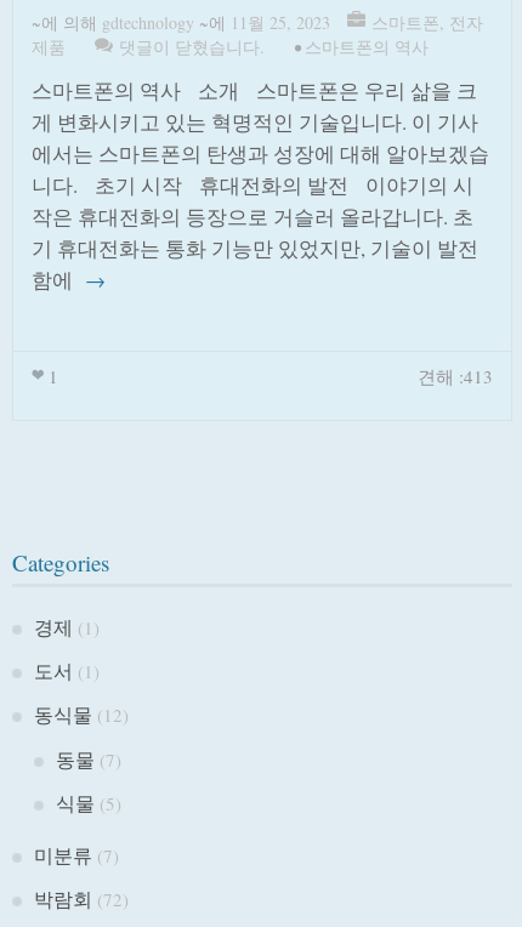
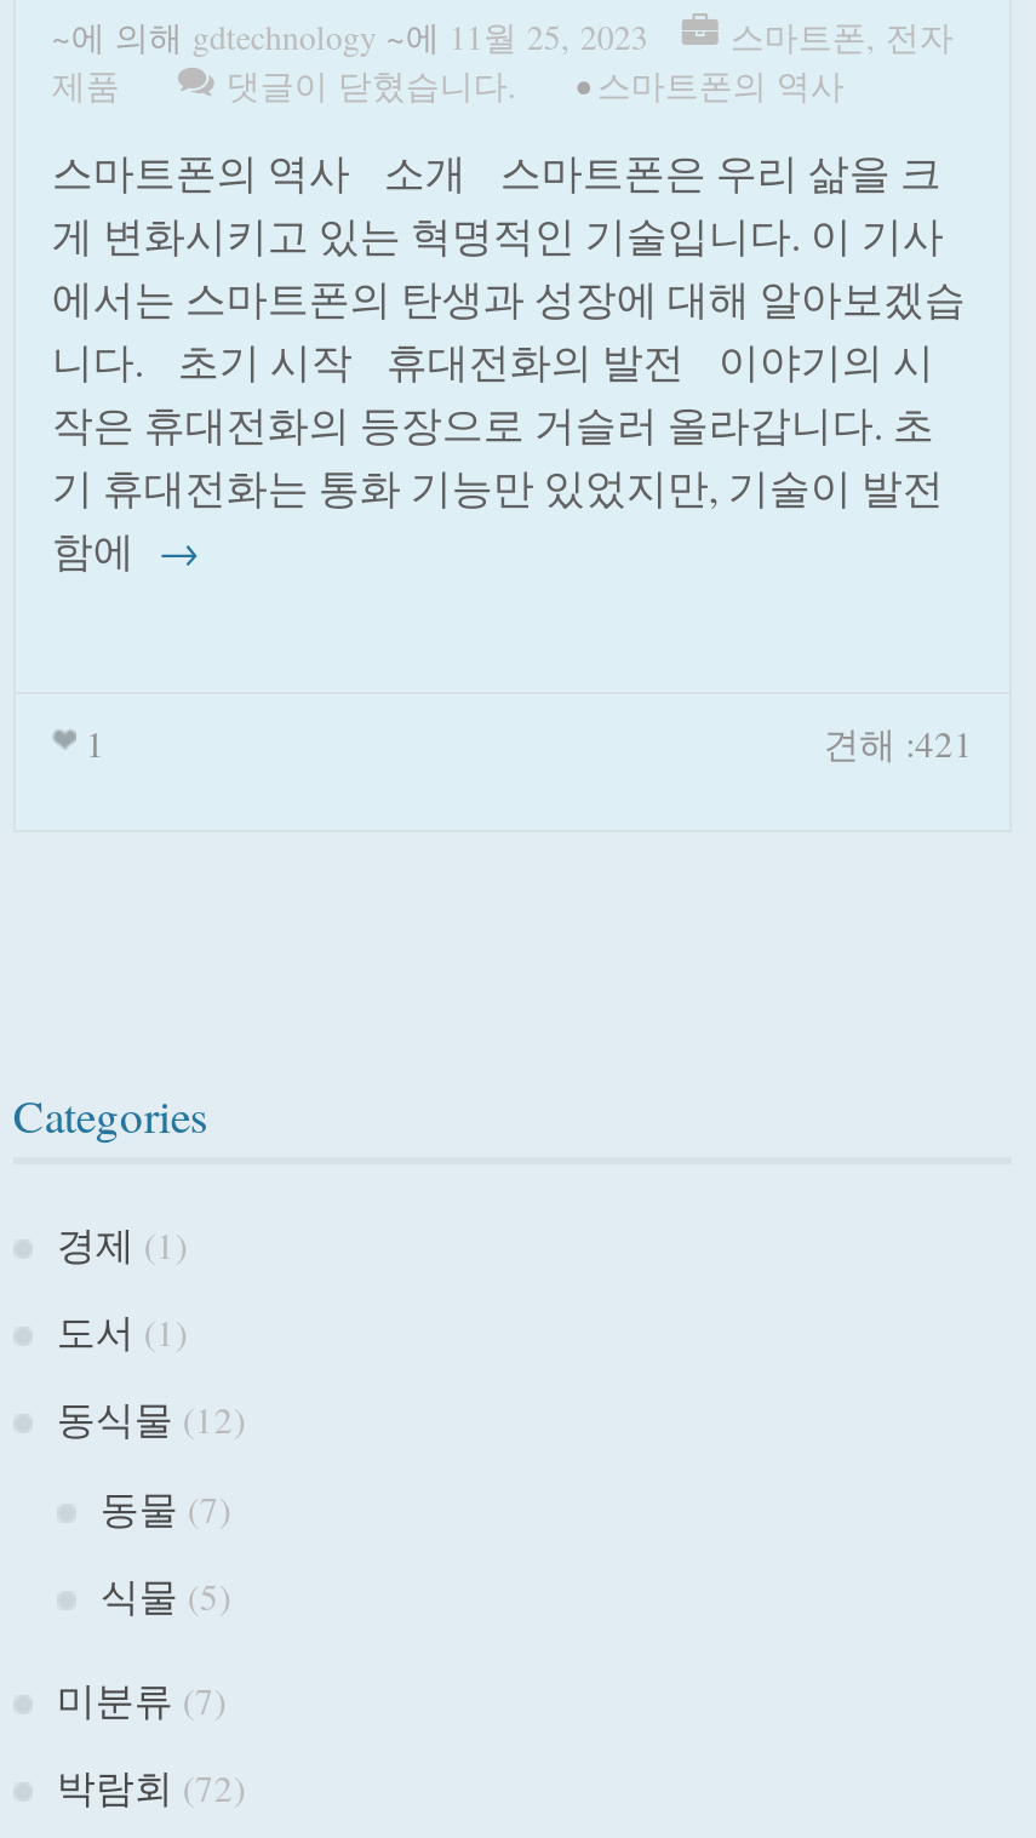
[418,364,493,388] 견해 :413 -> [823,718,973,767] 견해 :421

